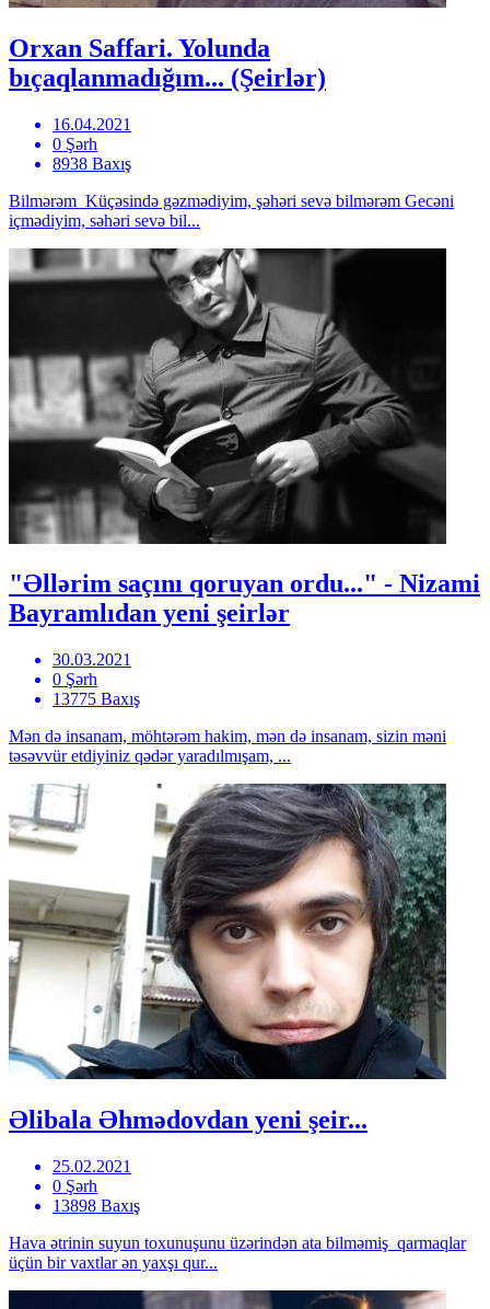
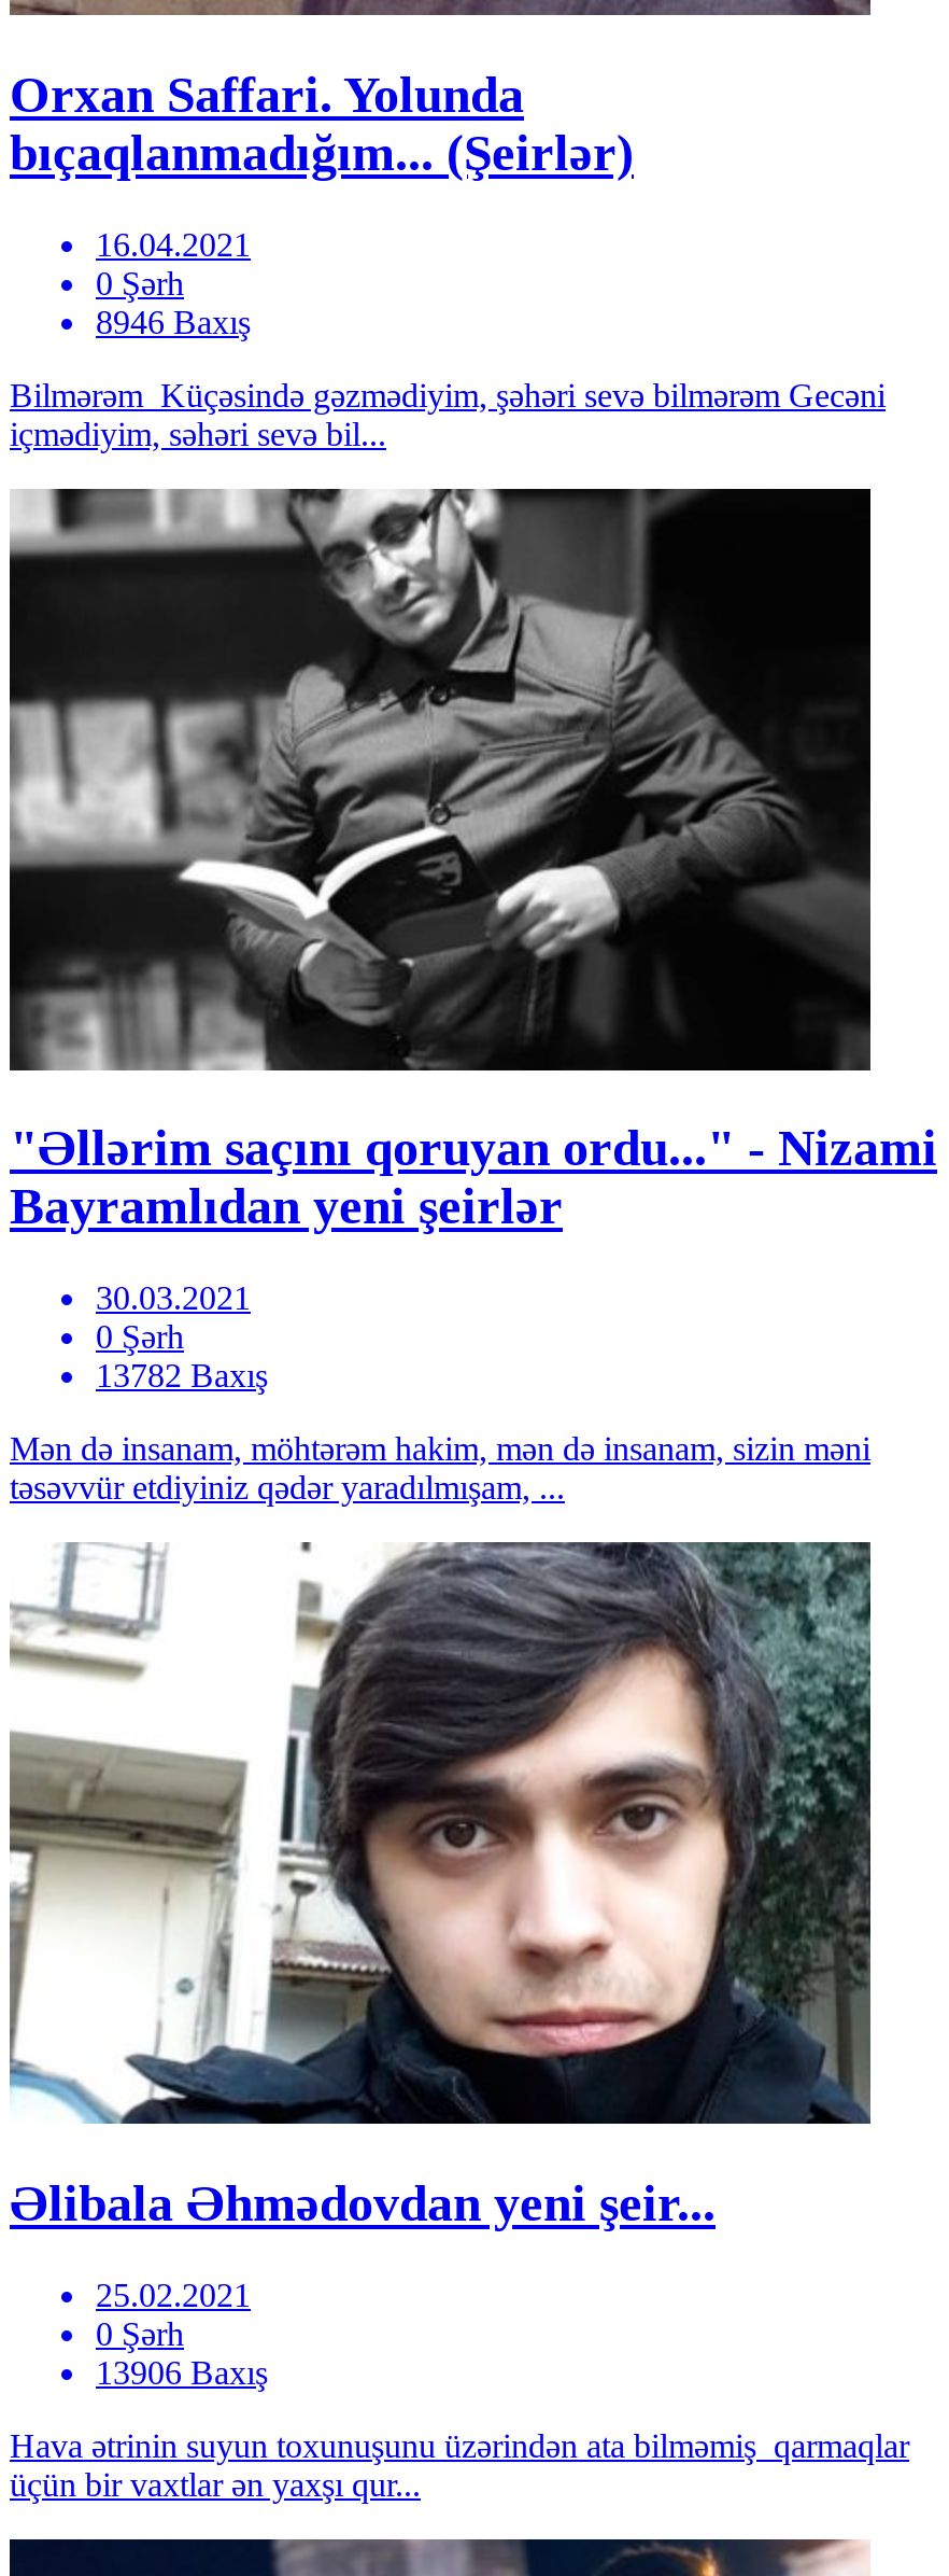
[52,154,131,172] 8938 Baxış -> [96,303,251,339] 8946 Baxış
[52,690,140,708] 13775 Baxış -> [96,1358,268,1394] 13782 Baxış
[52,1196,140,1215] 13898 Baxış -> [96,2354,268,2391] 13906 Baxış

